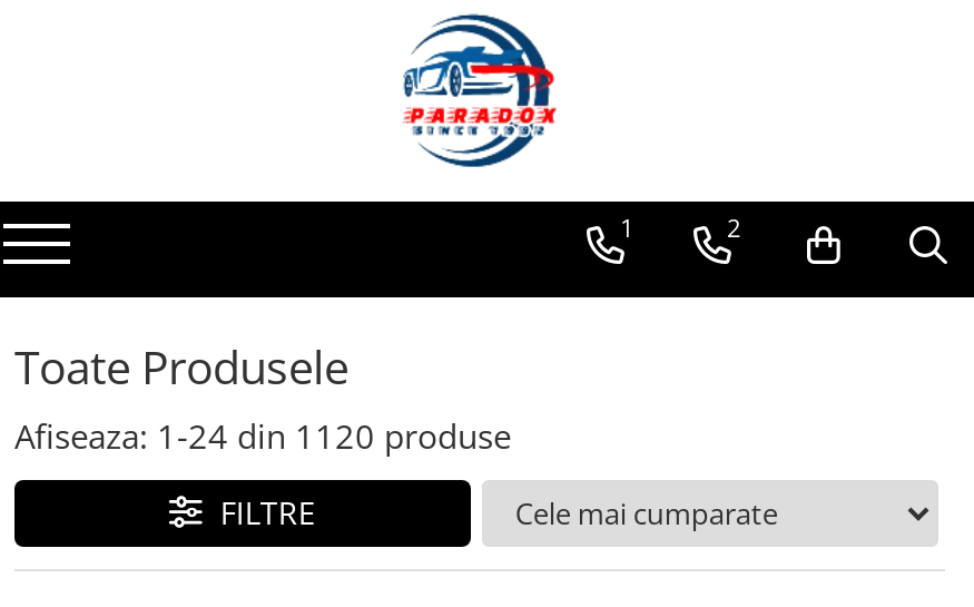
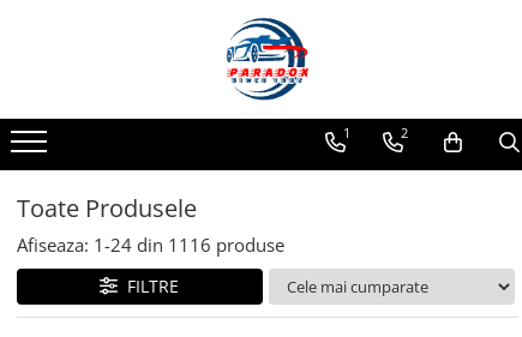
[14,413,511,458] Afiseaza: 1- 24 din 1120 produse -> [17,233,284,257] Afiseaza: 1- 24 din 1116 produse

